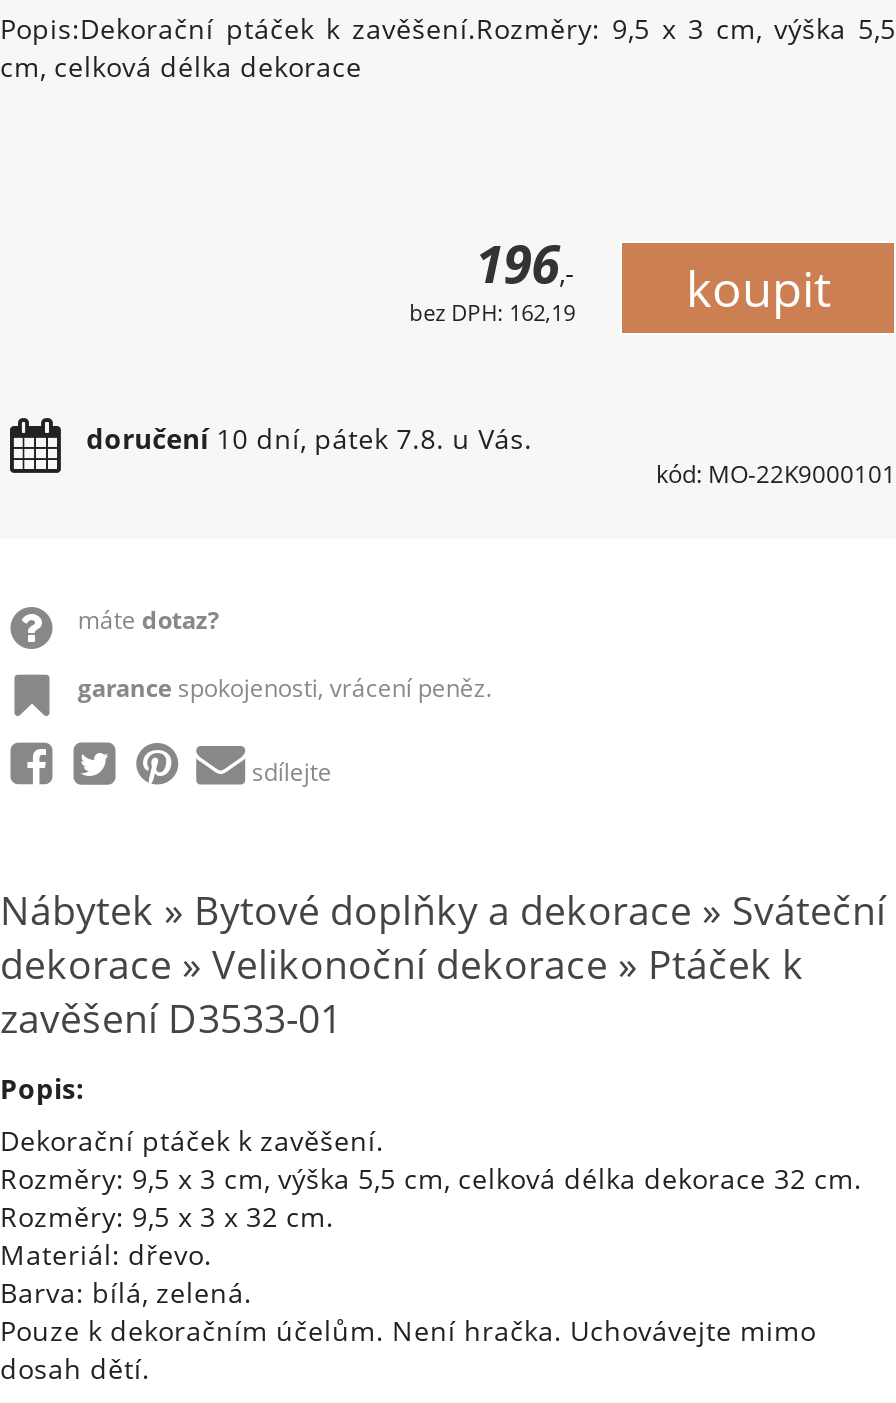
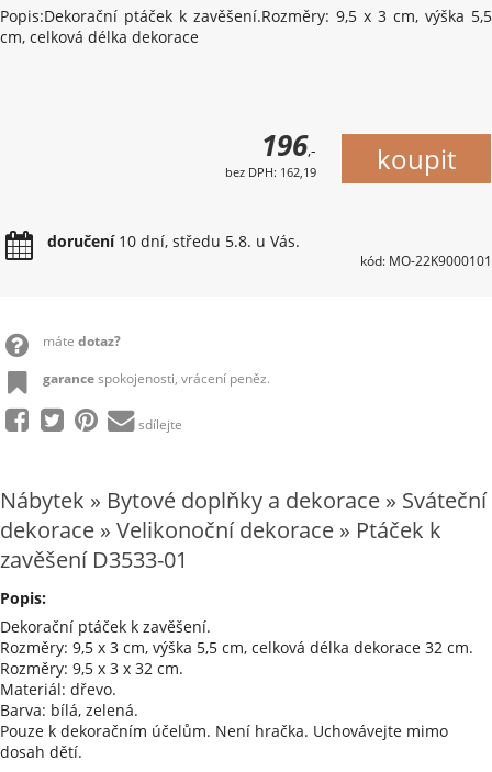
[86,419,532,457] doručení 10 dní, pátek 7.8. u Vás. -> [47,231,300,251] doručení 10 dní, středu 5.8. u Vás.

